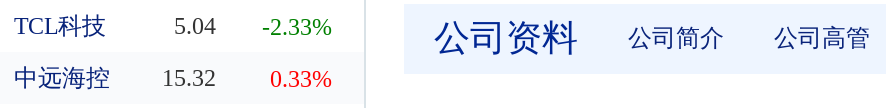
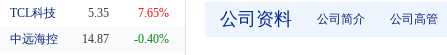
[174,12,216,40] 5.04 -> [88,6,109,20] 5.35
[262,12,332,40] -2.33% -> [138,6,169,20] 7.65%
[162,64,216,92] 15.32 -> [82,32,109,46] 14.87
[270,64,332,92] 0.33% -> [134,32,169,46] -0.40%

